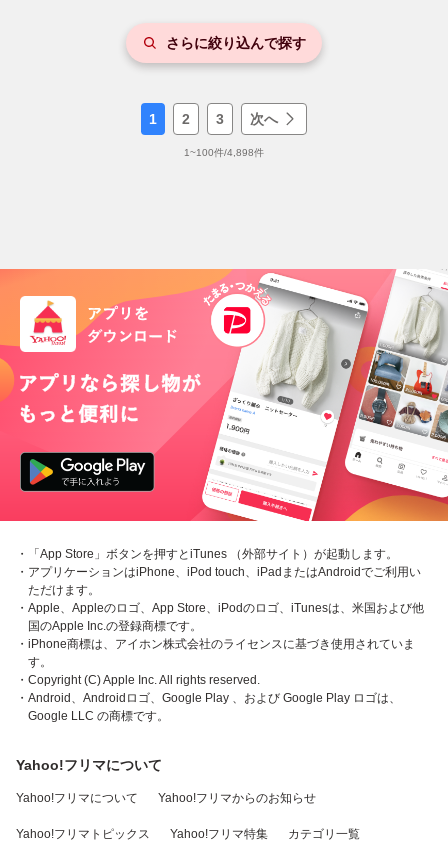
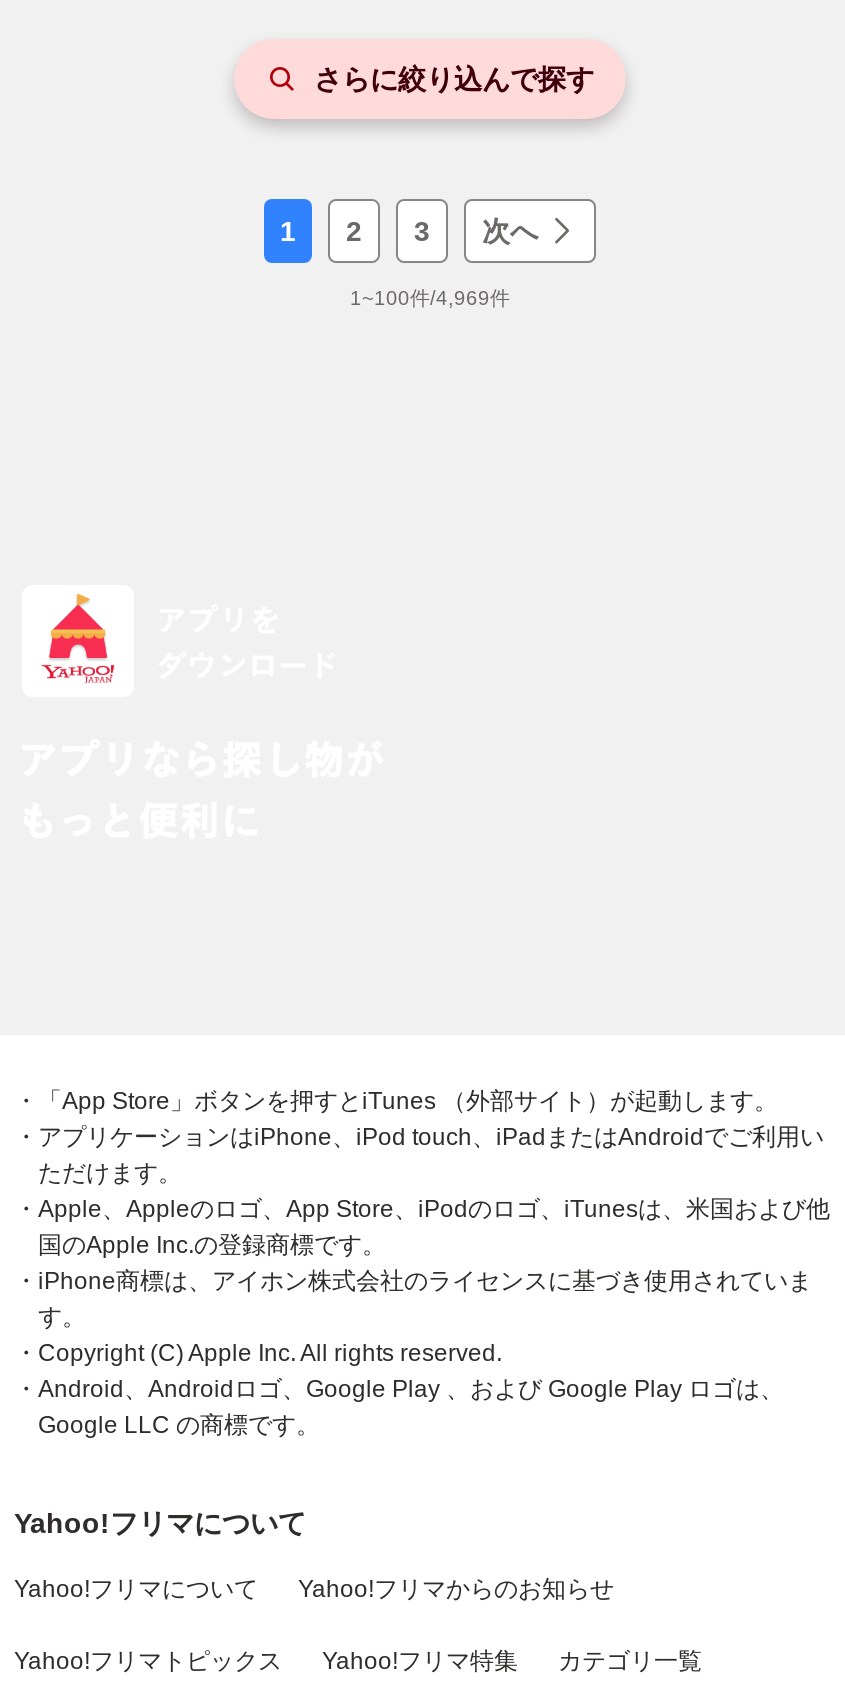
[184,147,264,158] 1~100件/4,898件 -> [350,288,510,310] 1~100件/4,969件
[3,268,445,522] [image] -> none

